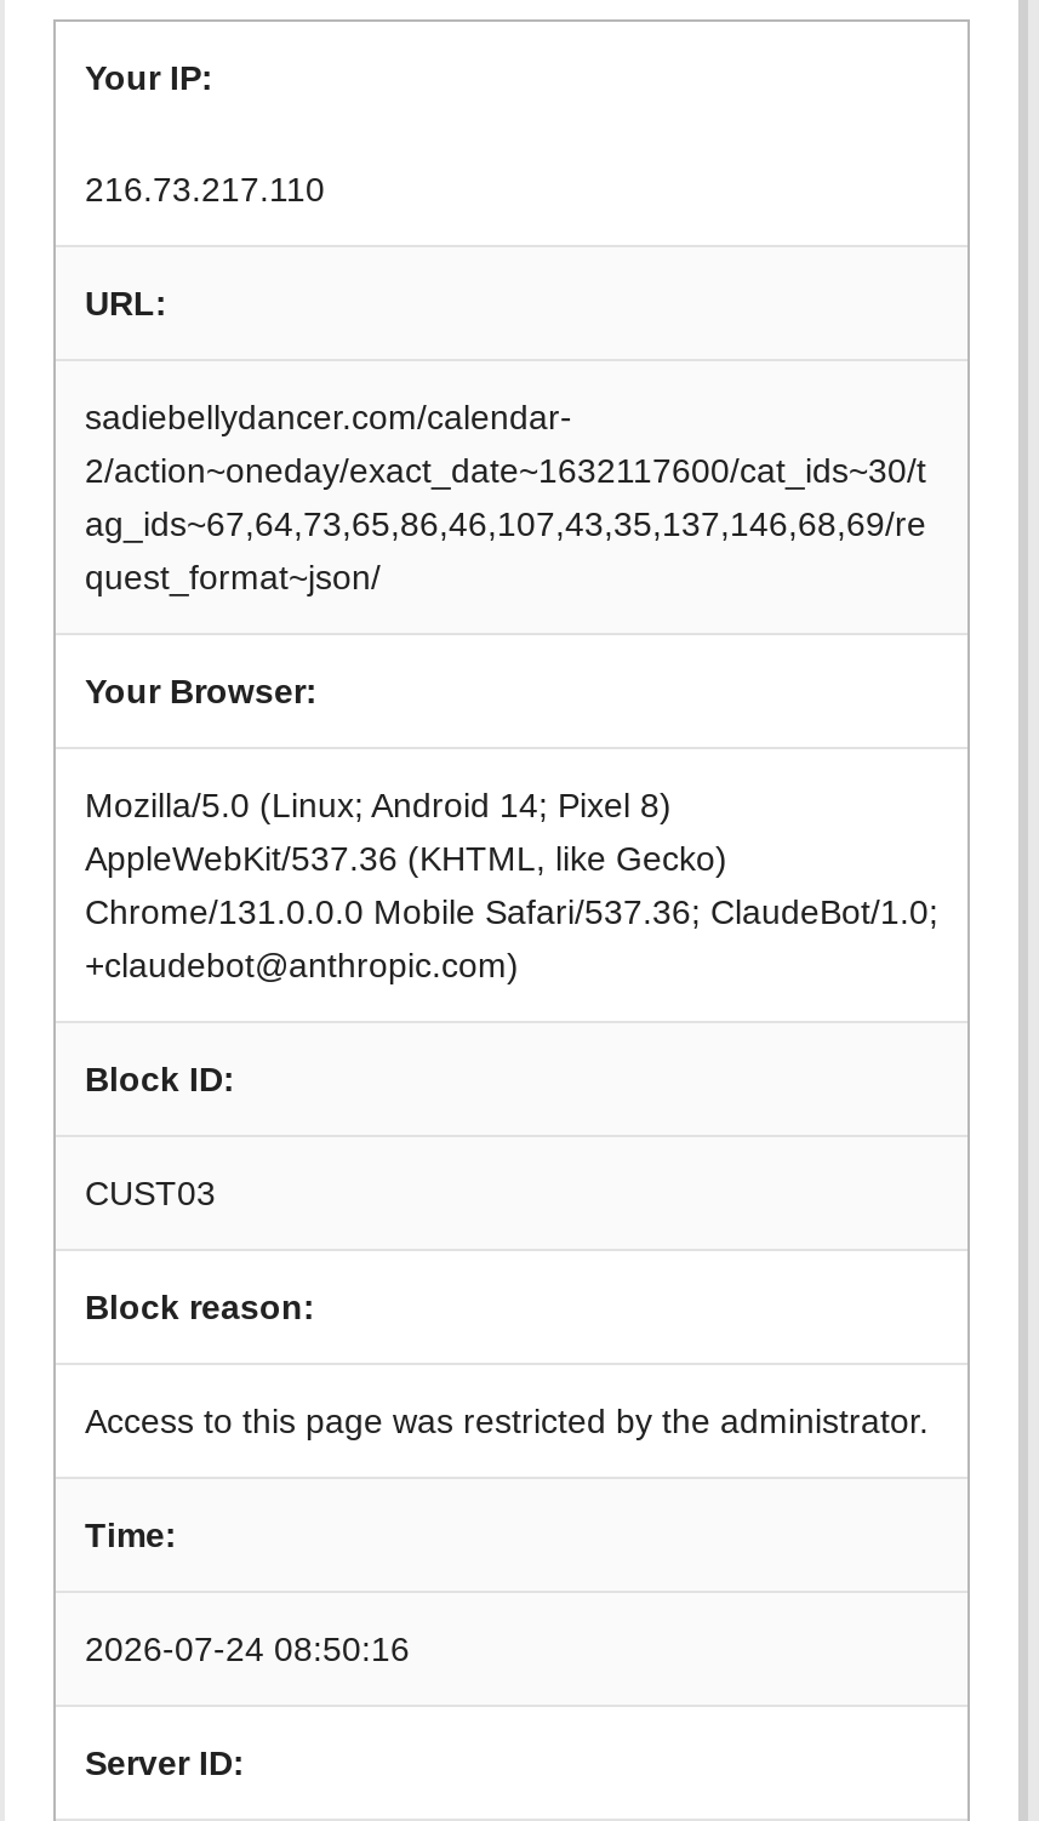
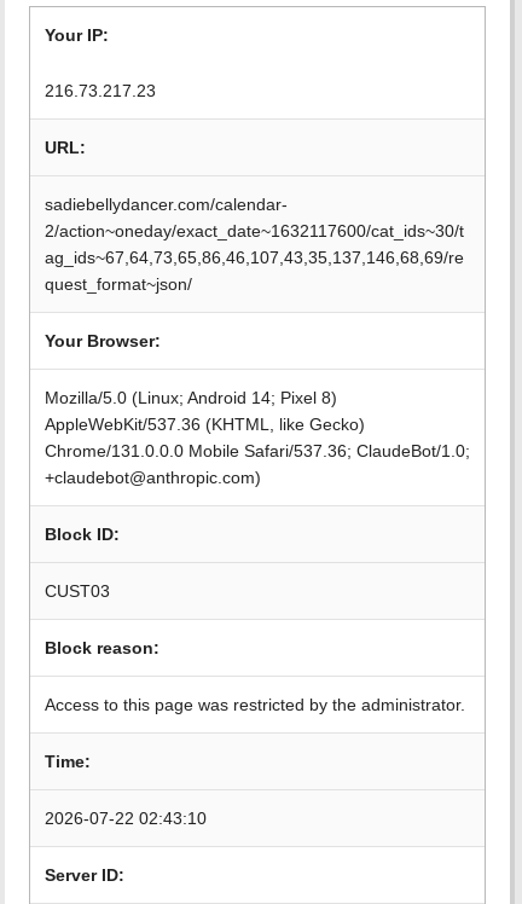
[85,170,325,209] 216.73.217.110 -> [45,81,156,100] 216.73.217.23
[85,1629,410,1668] 2026-07-24 08:50:16 -> [45,809,207,828] 2026-07-22 02:43:10

